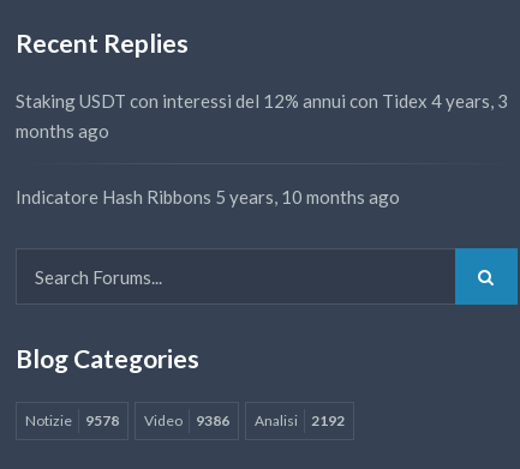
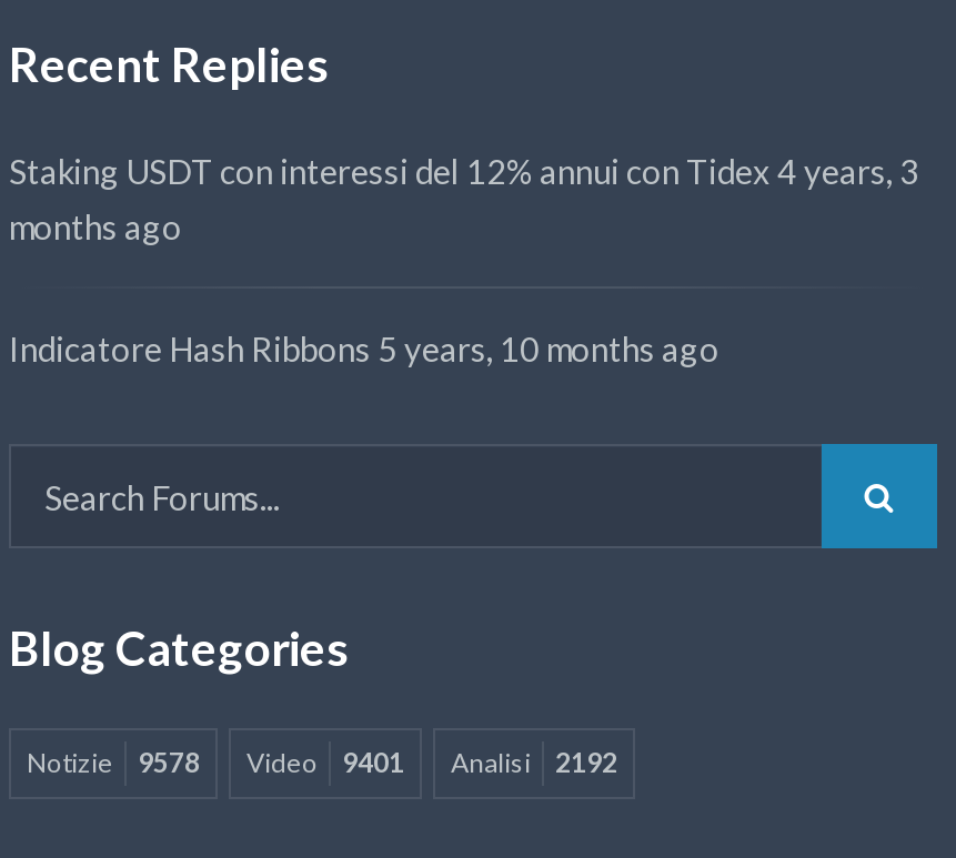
[25,412,345,430] Notizie 9578 Video 9386 Analisi 2192 -> [27,747,617,780] Notizie 9578 Video 9401 Analisi 2192

